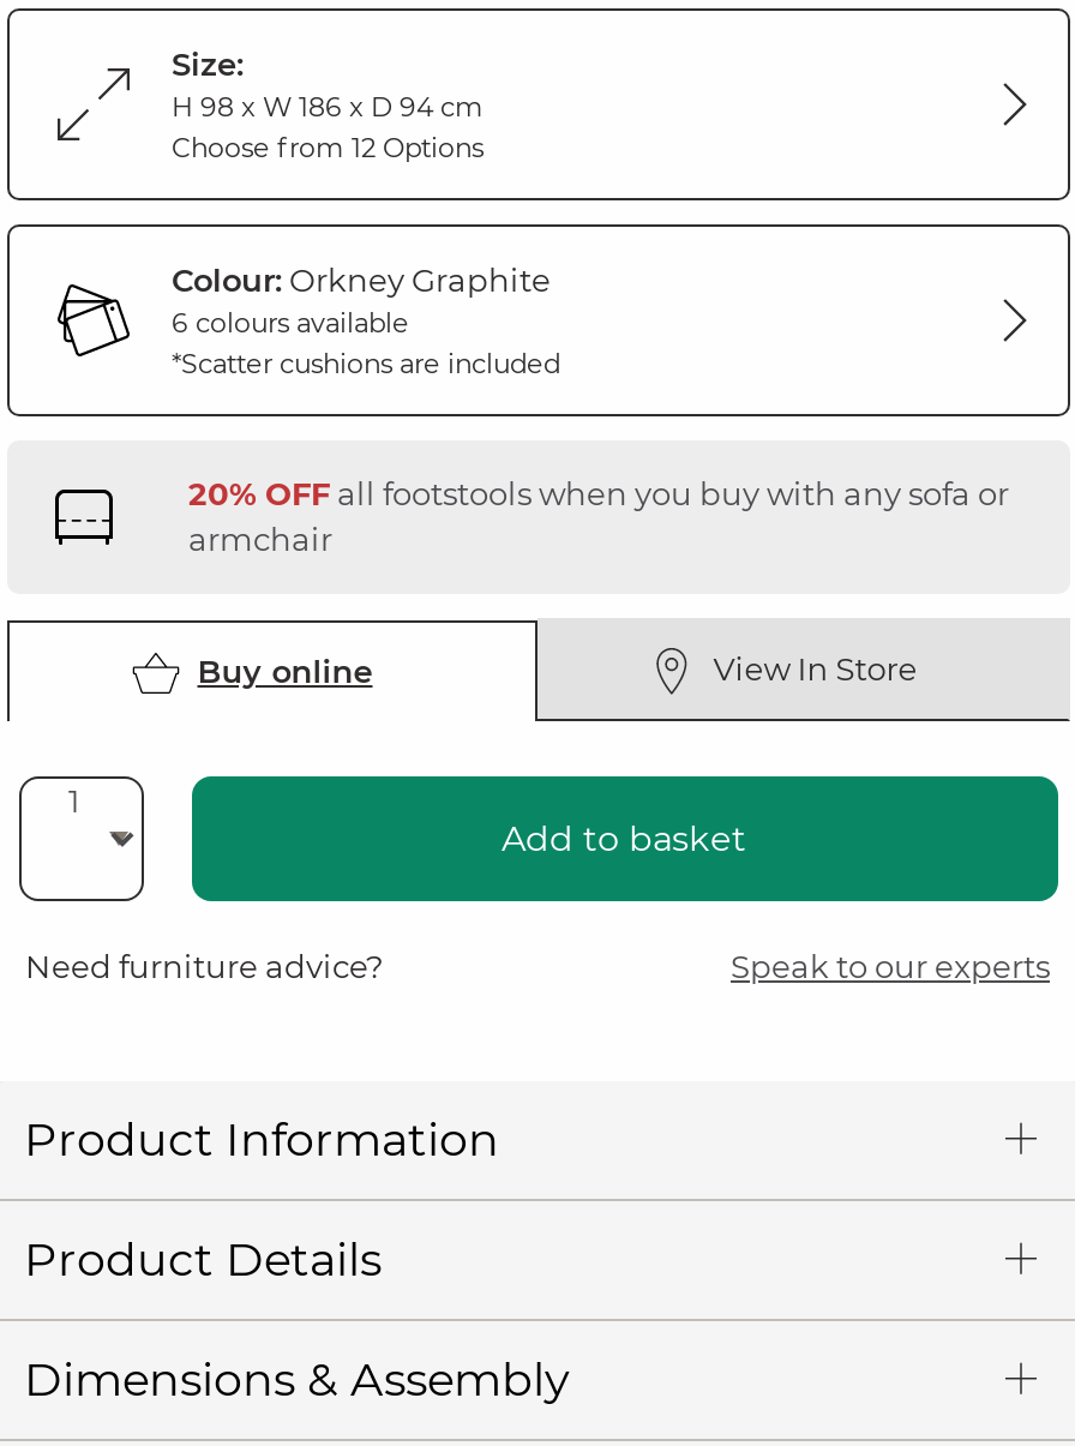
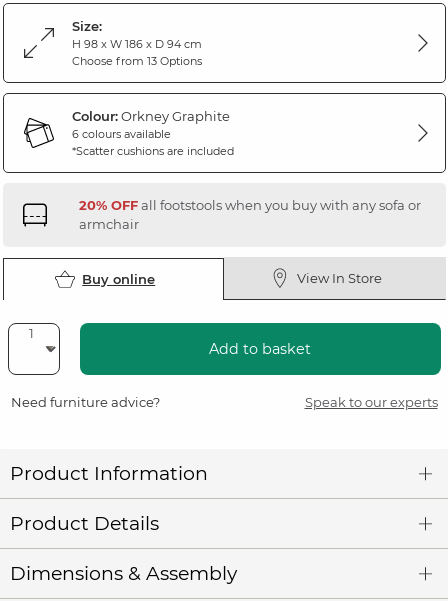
[172,132,484,166] Choose from 12 Options -> [71,54,201,68] Choose from 13 Options

